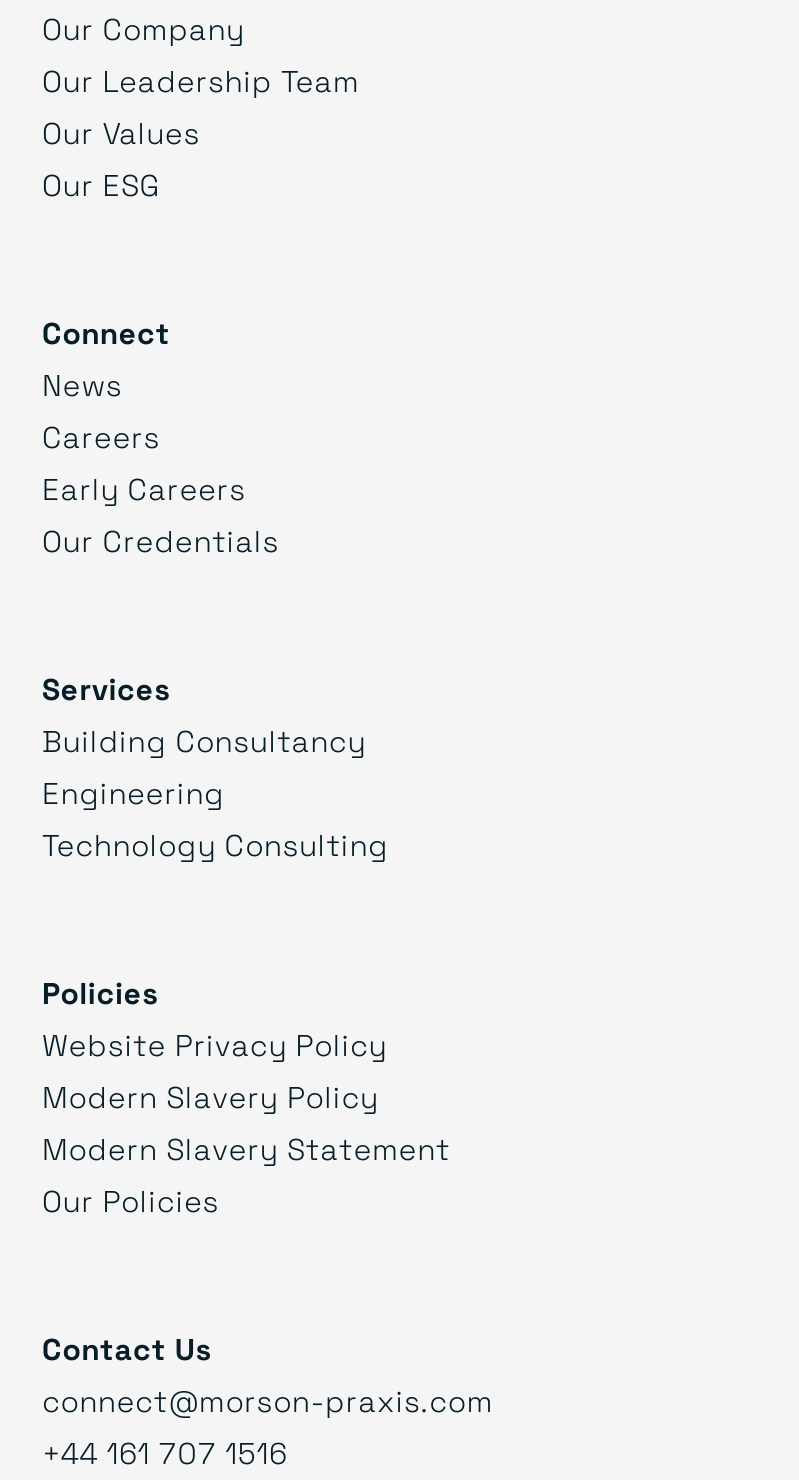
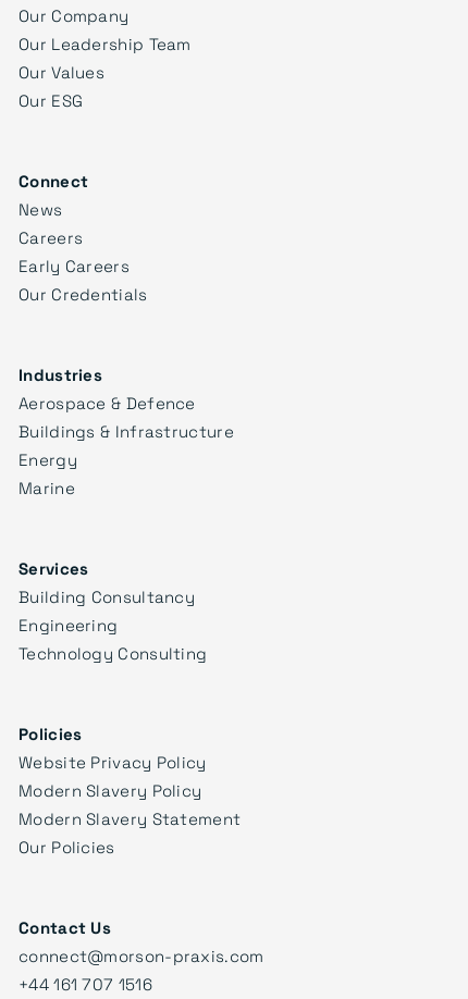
none -> [19,364,234,499] Industries | Aerospace & Defence | Buildings & Infrastructure | Energy | Marine

